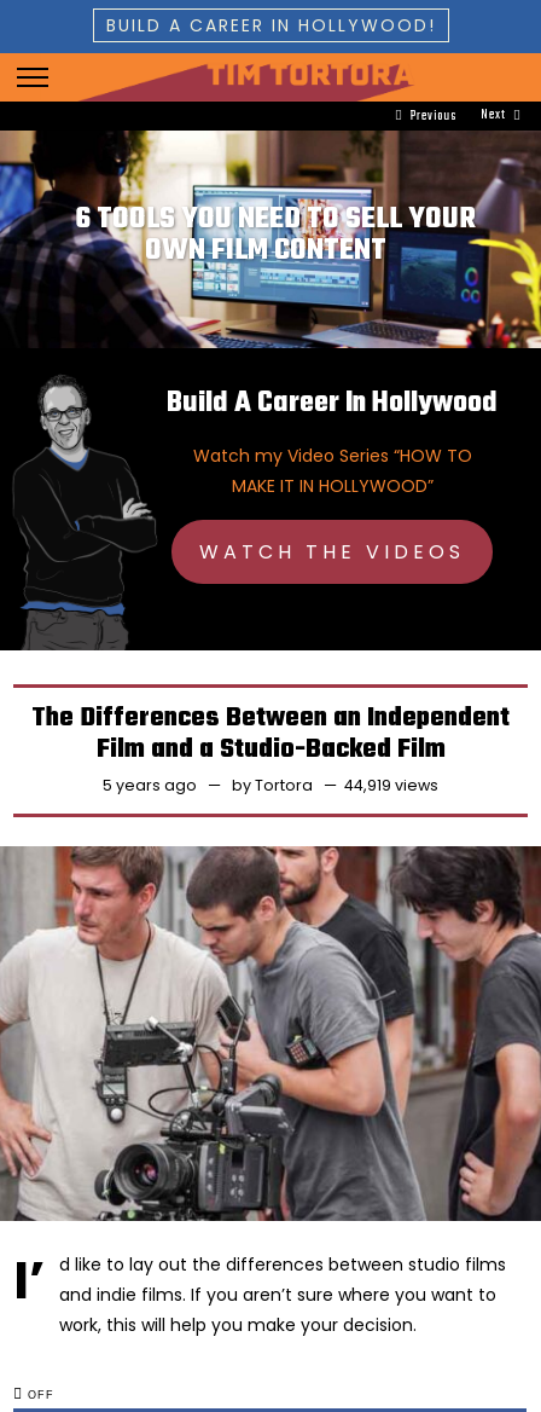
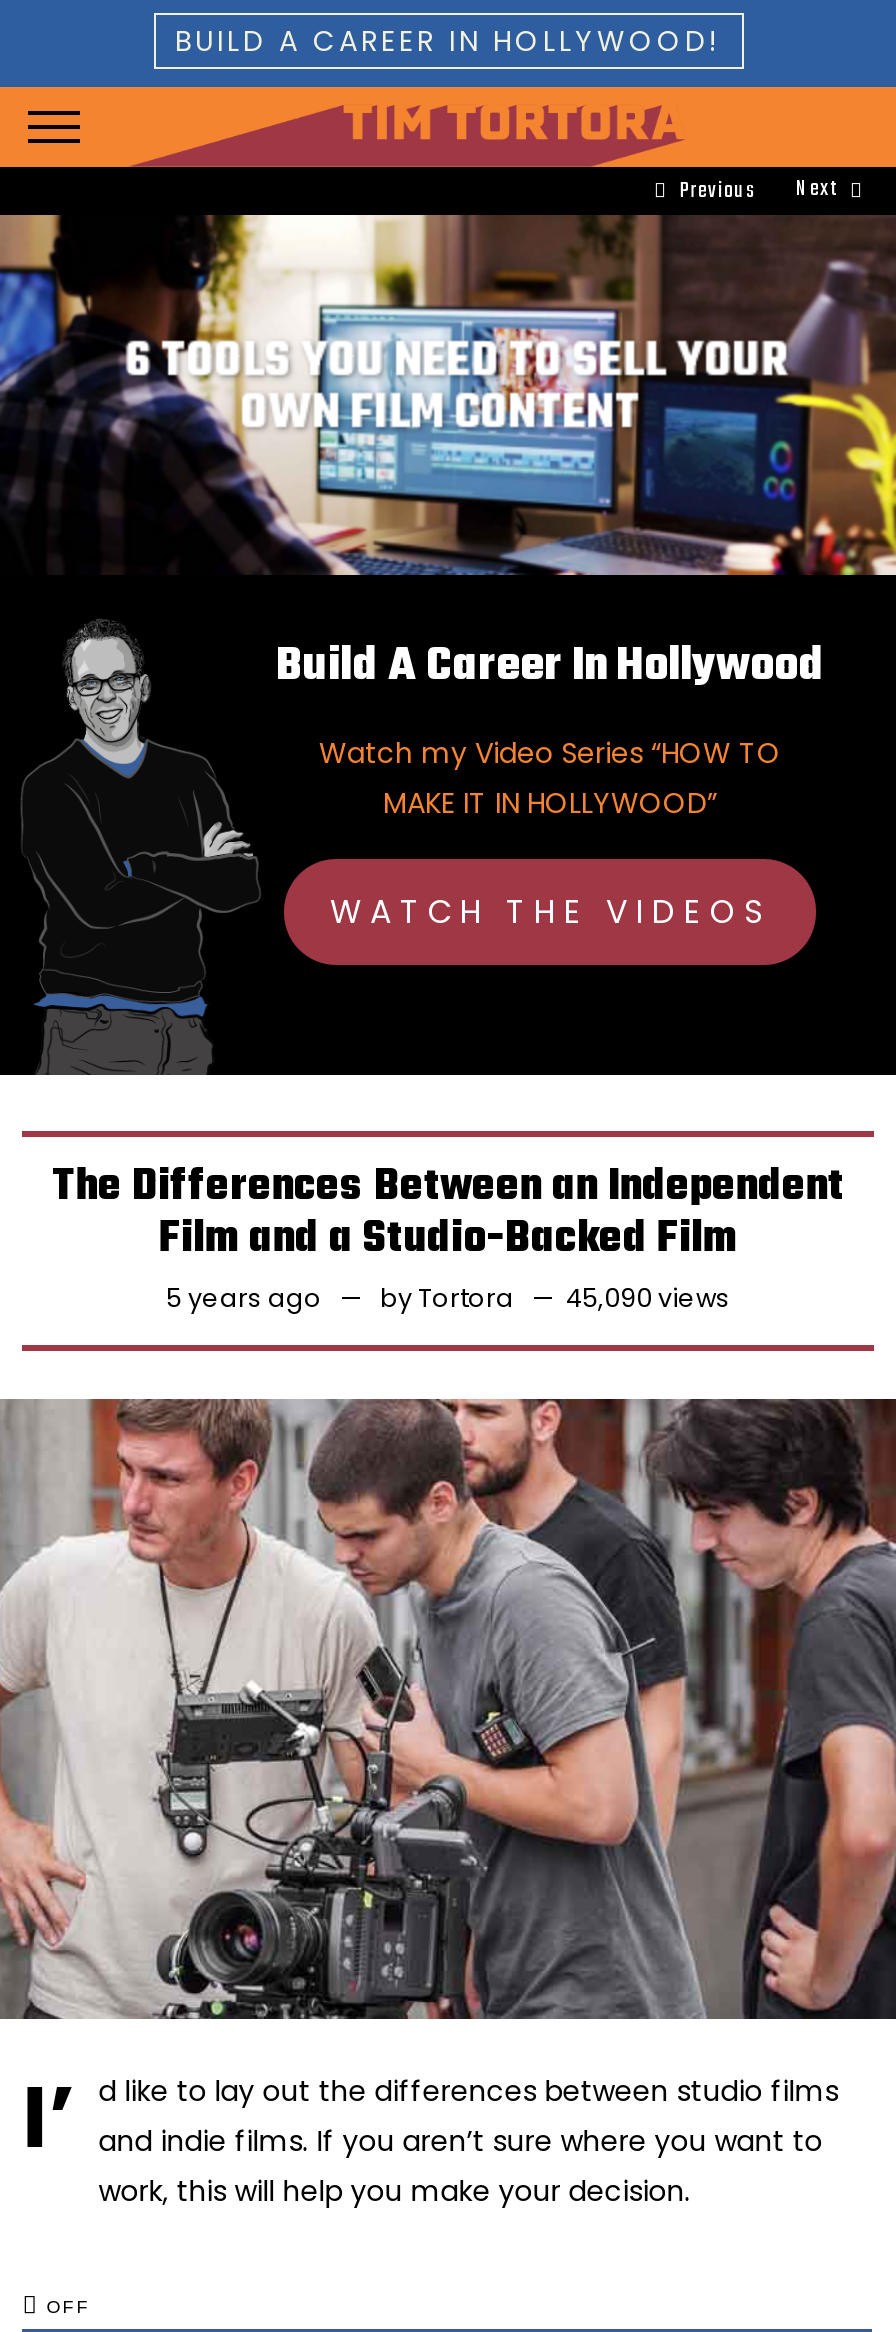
[103,775,438,796] 5 years ago by Tortora 44,919 views -> [166,1282,730,1316] 5 years ago by Tortora 45,090 views

